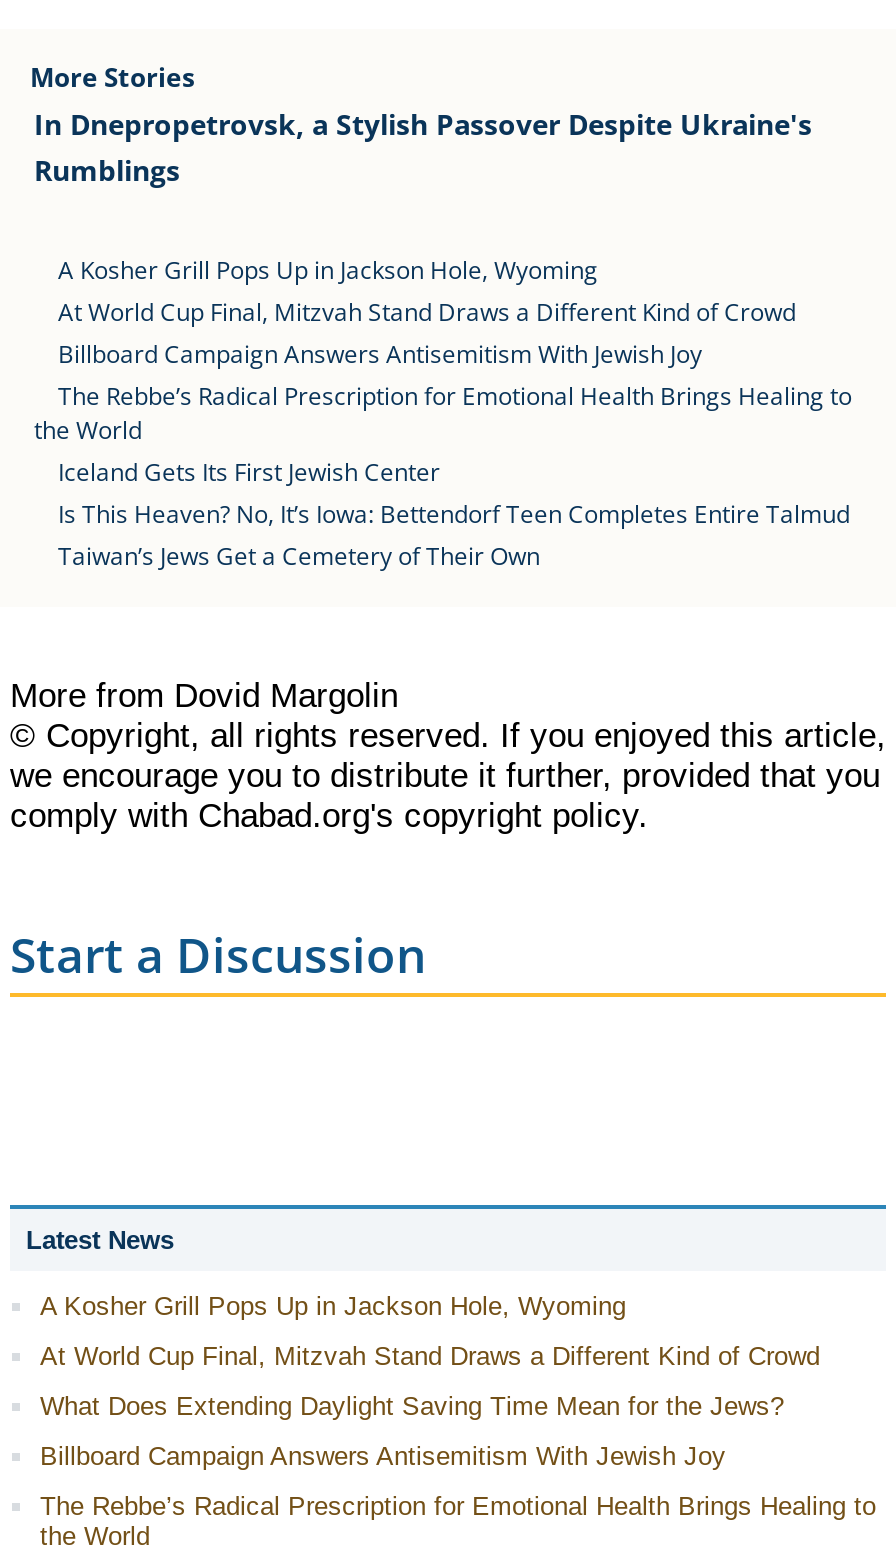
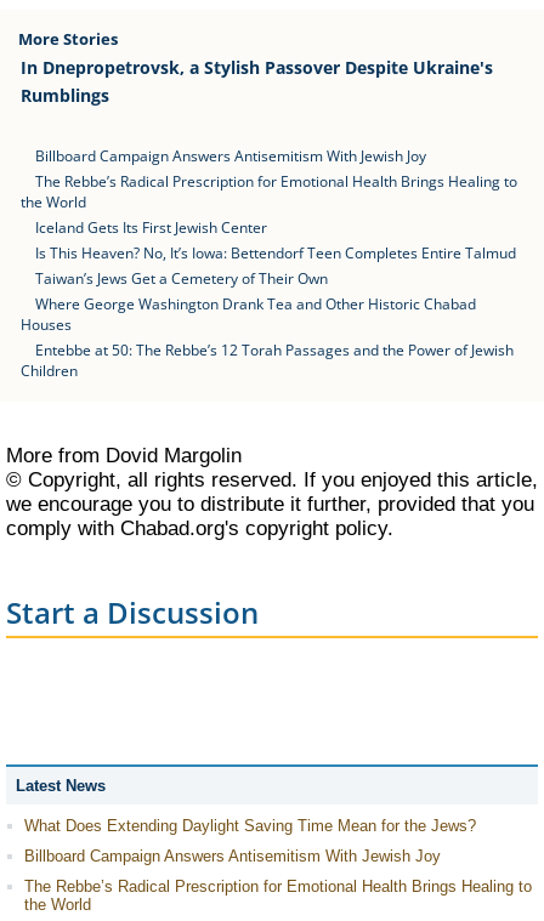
[58,253,796,329] A Kosher Grill Pops Up in Jackson Hole, Wyoming | At World Cup Final, Mitzvah Stand Draws a Different Kind of Crowd -> none
moved [34,337,852,573] -> [21,146,517,289]: Billboard Campaign Answers Antisemitism With Jewish Joy | The Rebbe’s Radical Prescription for Emotional Health Brings Healing to | the World | Iceland Gets Its First Jewish Center | Is This Heaven? No, It’s Iowa: Bettendorf Teen Completes Entire Talmud | Taiwan’s Jews Get a Cemetery of Their Own
none -> [21,294,514,381] Where George Washington Drank Tea and Other Historic Chabad | Houses | Entebbe at 50: The Rebbe’s 12 Torah Passages and the Power of Jewish | Children
moved [10,677,886,1255] -> [6,444,538,795]: More from Dovid Margolin | © Copyright, all rights reserved. If you enjoyed this article, | we encourage you to distribute it further, provided that you | comply with Chabad.org's copyright policy. | Start a Discussion | Latest News
[40,1291,820,1371] A Kosher Grill Pops Up in Jackson Hole, Wyoming | At World Cup Final, Mitzvah Stand Draws a Different Kind of Crowd -> none

